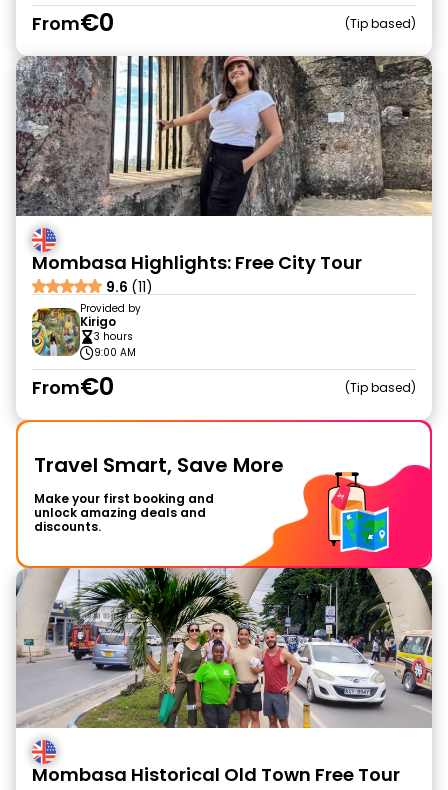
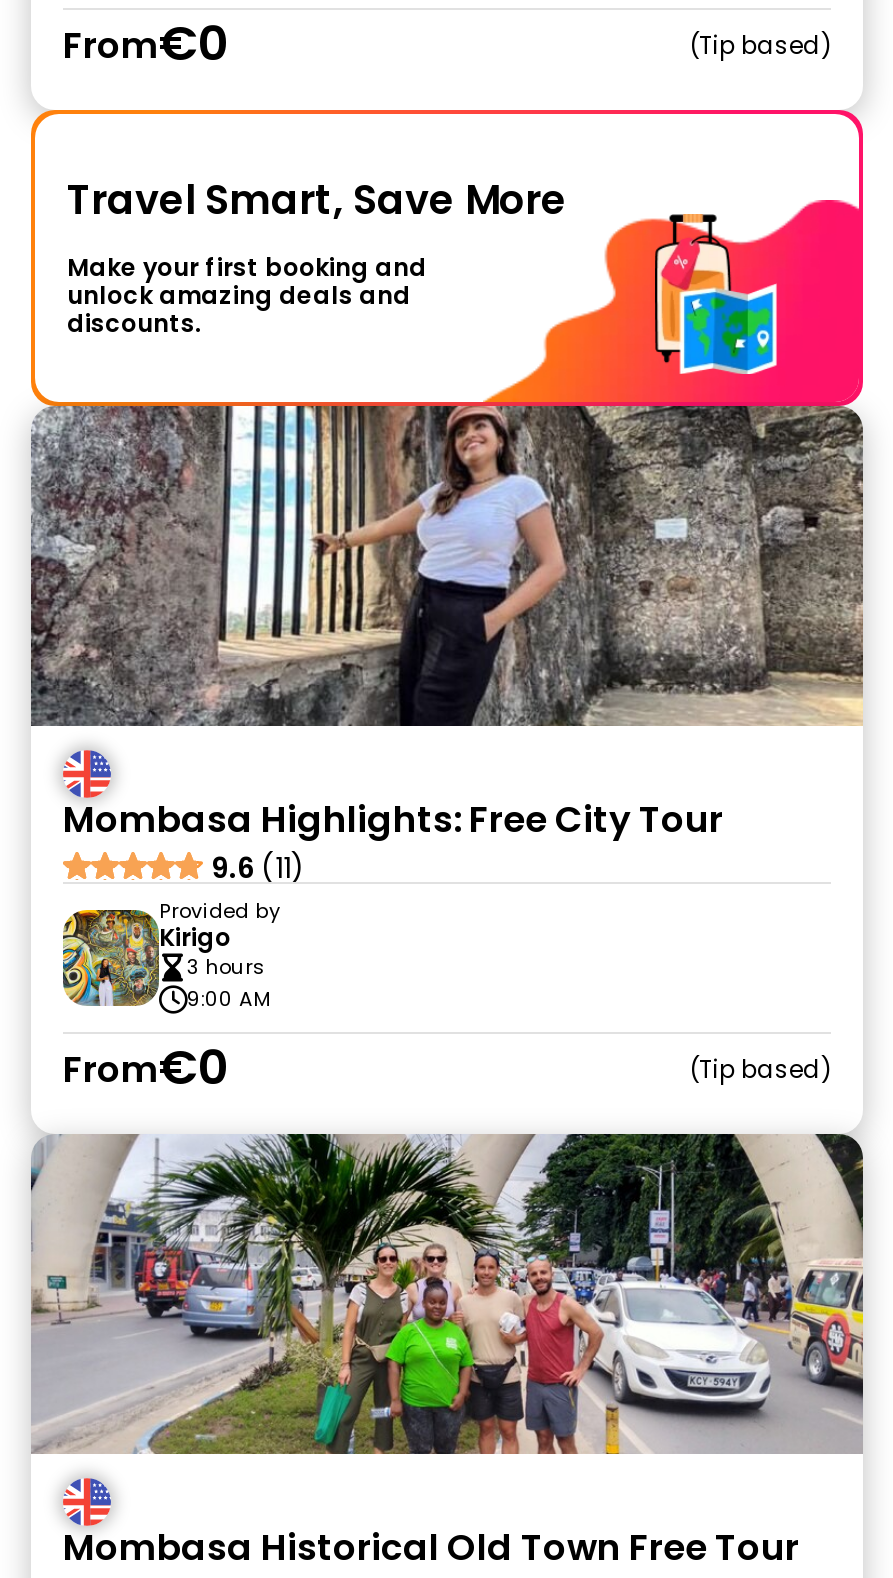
moved [30,250,411,403] -> [59,794,821,1100]: [image] | Mombasa Highlights: Free City Tour | 9.6 (11) | ... | From€0 | Tip based
moved [15,419,433,569] -> [29,108,865,408]: [image] | Travel Smart, Save More | Make your first booking and | unlock amazing deals and | discounts.

